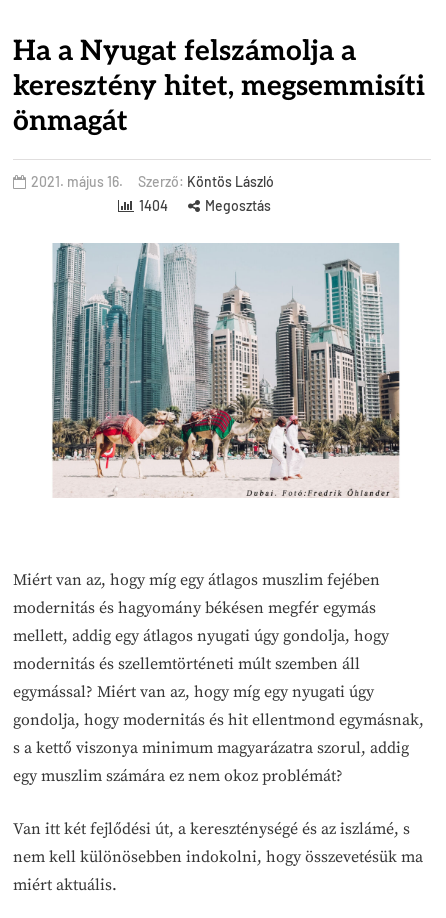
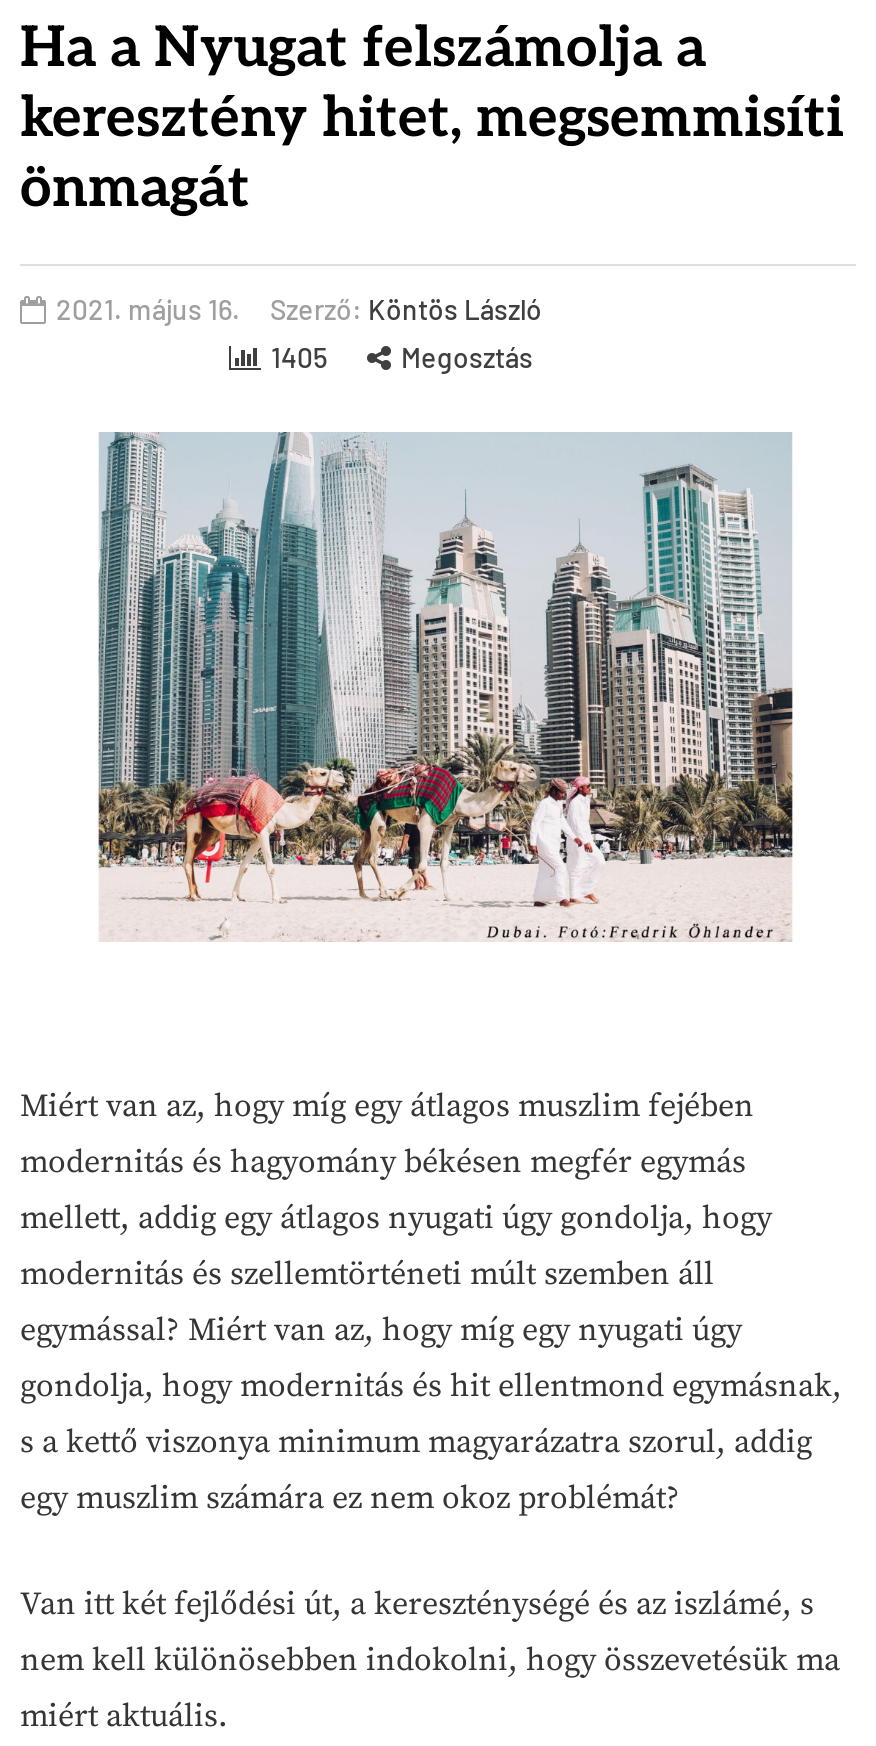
[138,197,167,214] 1404 -> [271,340,327,374] 1405

